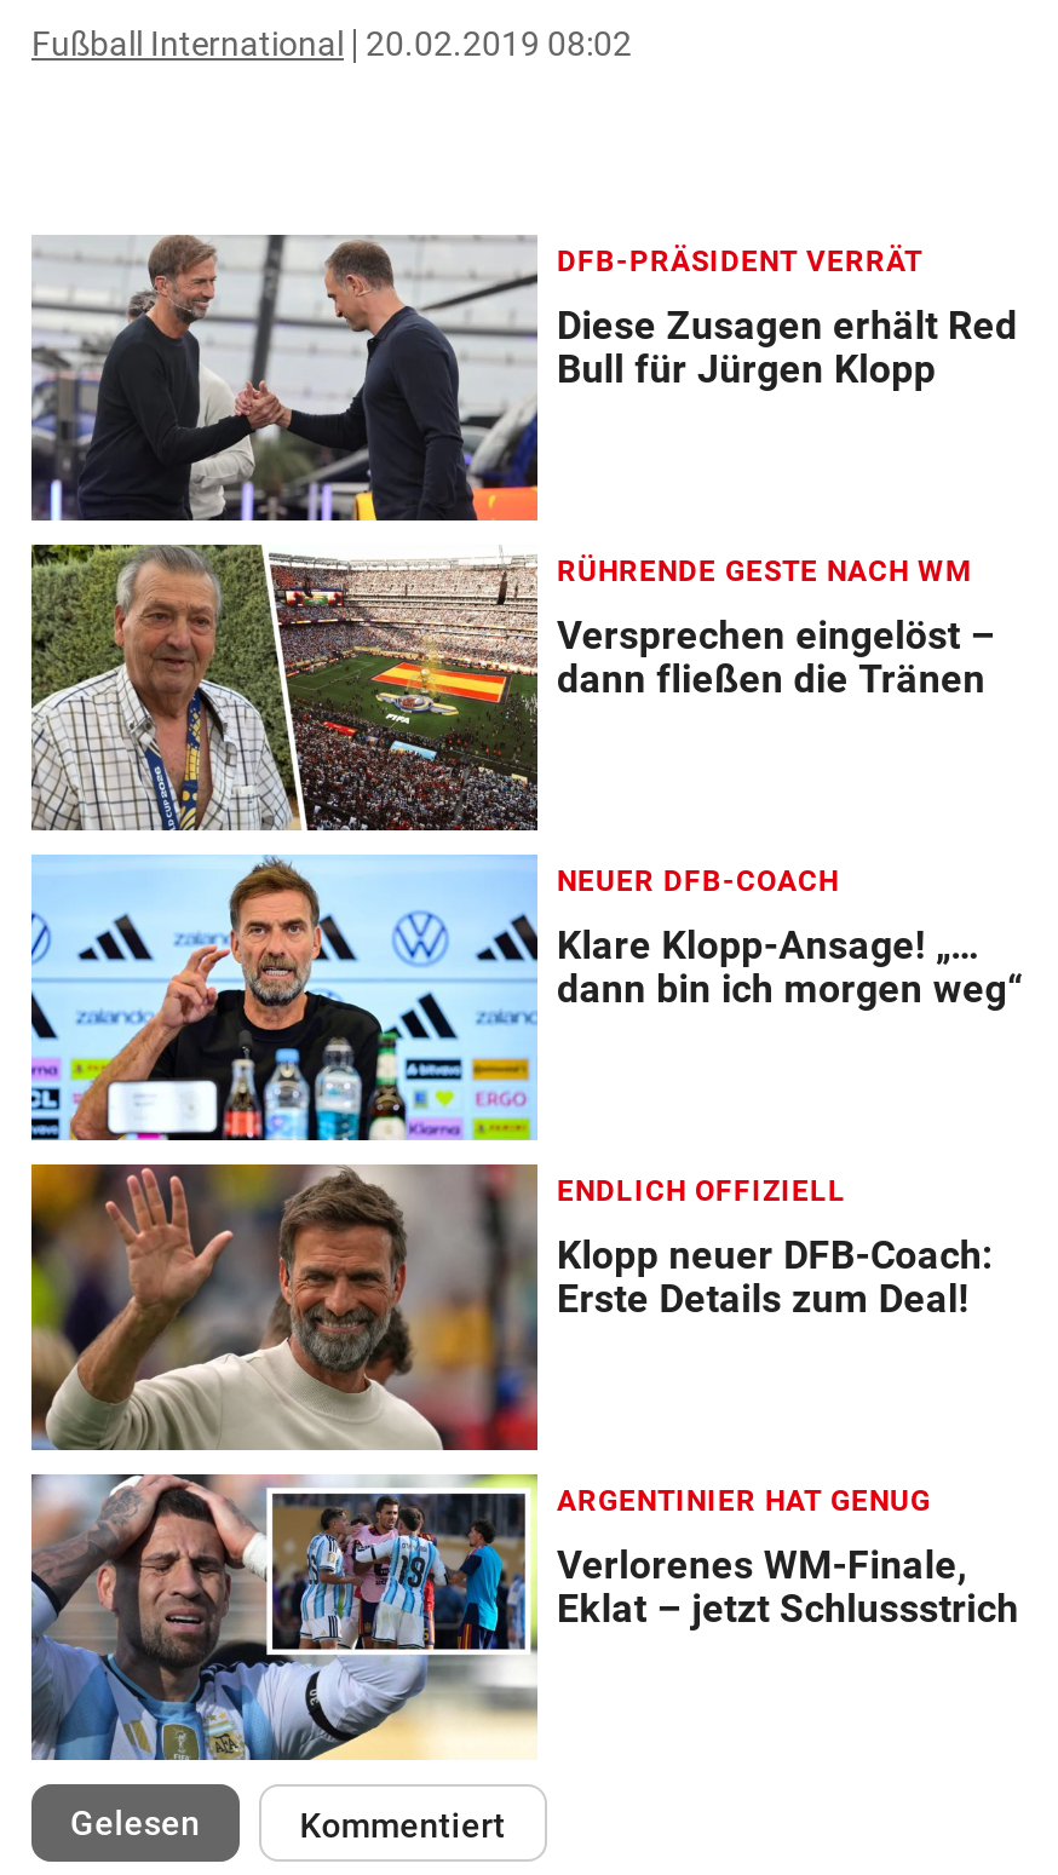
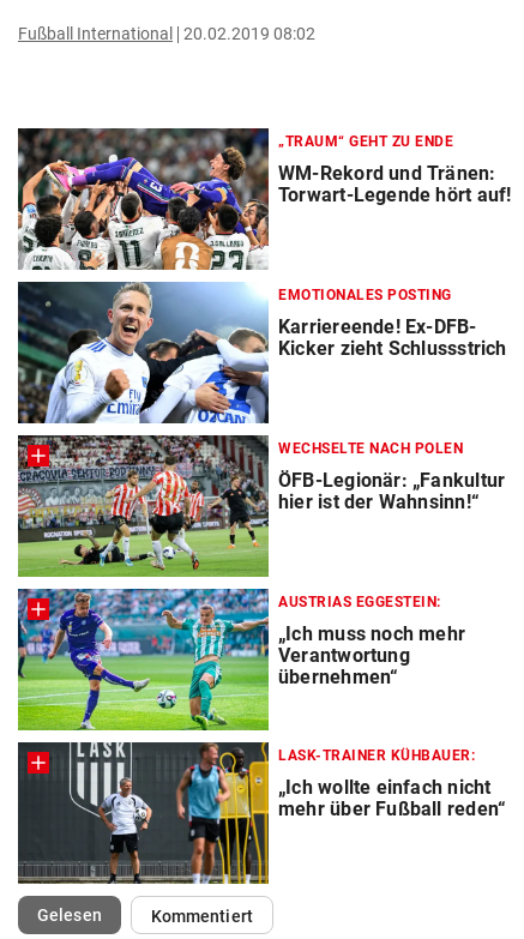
[29,235,922,523] [image] | DFB-PRÄSIDENT VERRÄT -> [17,127,453,271] [image] | „TRAUM“ GEHT ZU ENDE
[557,303,1017,392] Diese Zusagen erhält Red | Bull für Jürgen Klopp -> [278,162,511,206] WM-Rekord und Tränen: | Torwart-Legende hört auf!
[29,542,973,833] [image] | RÜHRENDE GESTE NACH WM -> [17,281,451,425] [image] | EMOTIONALES POSTING
[557,613,995,702] Versprechen eingelöst – | dann fließen die Tränen -> [278,316,507,360] Karriereende! Ex-DFB- | Kicker zieht Schlussstrich
[29,855,839,1143] [image] | NEUER DFB-COACH -> [17,434,463,578] [image] | WECHSELTE NACH POLEN
[557,923,1025,1012] Klare Klopp-Ansage! „… | dann bin ich morgen weg“ -> [278,469,505,514] ÖFB-Legionär: „Fankultur | hier ist der Wahnsinn!“
[29,1162,846,1453] [image] | ENDLICH OFFIZIELL -> [17,588,441,732] [image] | AUSTRIAS EGGESTEIN:
[557,1233,995,1323] Klopp neuer DFB-Coach: | Erste Details zum Deal! -> [278,623,465,689] „Ich muss noch mehr | Verantwortung | übernehmen“
[29,1472,931,1762] [image] | ARGENTINIER HAT GENUG -> [17,741,475,885] [image] | LASK-TRAINER KÜHBAUER:
[557,1543,1019,1633] Verlorenes WM-Finale, | Eklat – jetzt Schlussstrich -> [278,776,506,821] „Ich wollte einfach nicht | mehr über Fußball reden“

